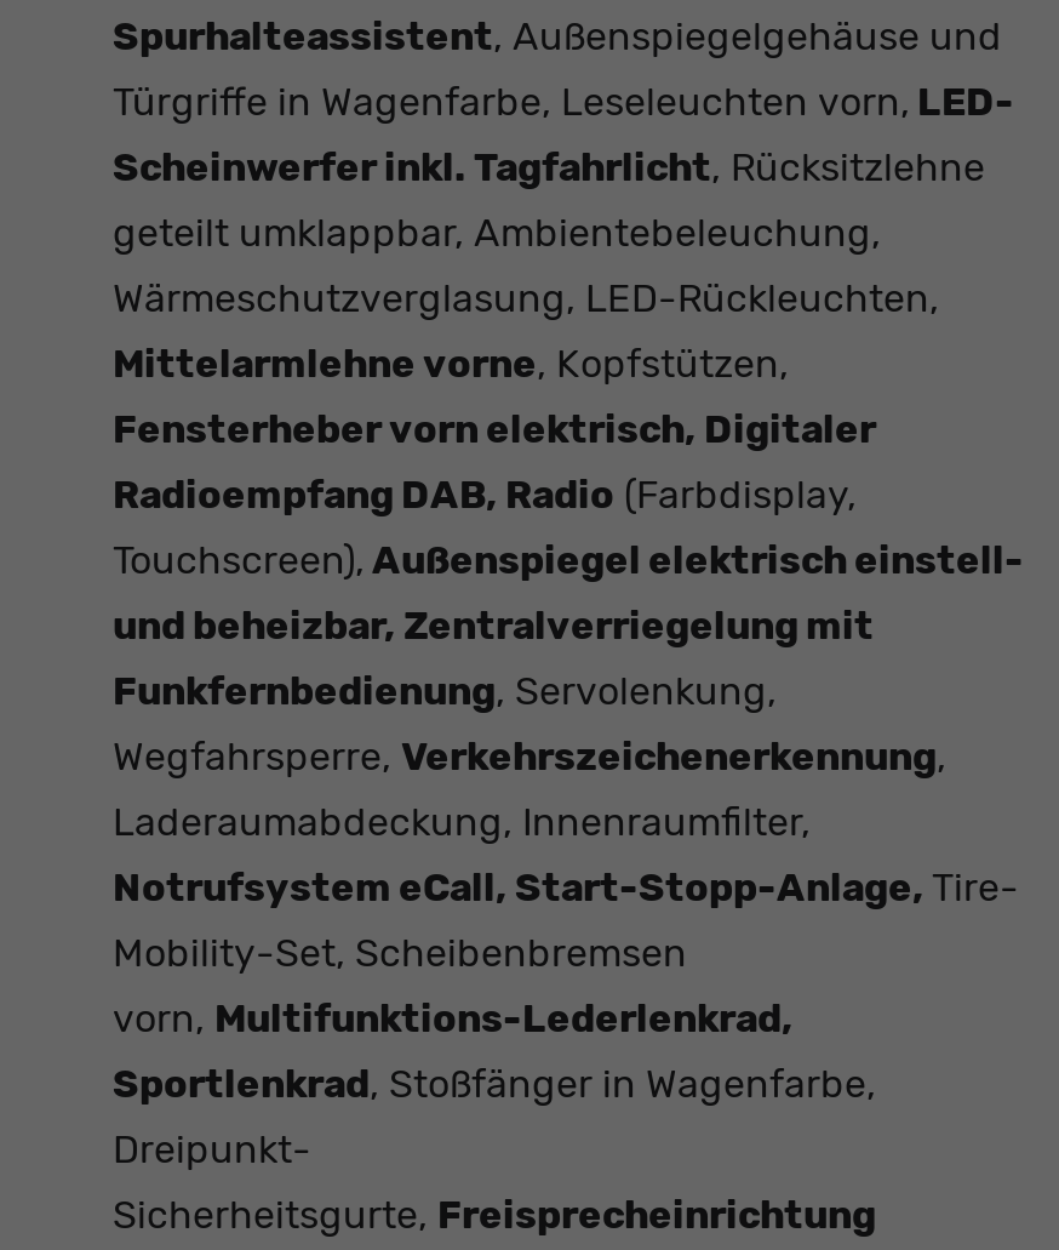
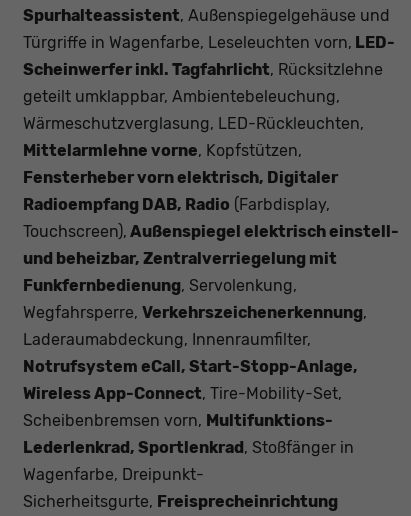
[113,866,1019,1174] Notrufsystem eCall, Start-Stopp-Anlage, Tire- | Mobility-Set, Scheibenbremsen | vorn, Multifunktions-Lederlenkrad, | Sportlenkrad, Stoßfänger in Wagenfarbe, | Dreipunkt- -> [23,357,358,484] Notrufsystem eCall, Start-Stopp-Anlage, | Wireless App-Connect, Tire-Mobility-Set, | Scheibenbremsen vorn, Multifunktions- | Lederlenkrad, Sportlenkrad, Stoßfänger in | Wagenfarbe, Dreipunkt-

